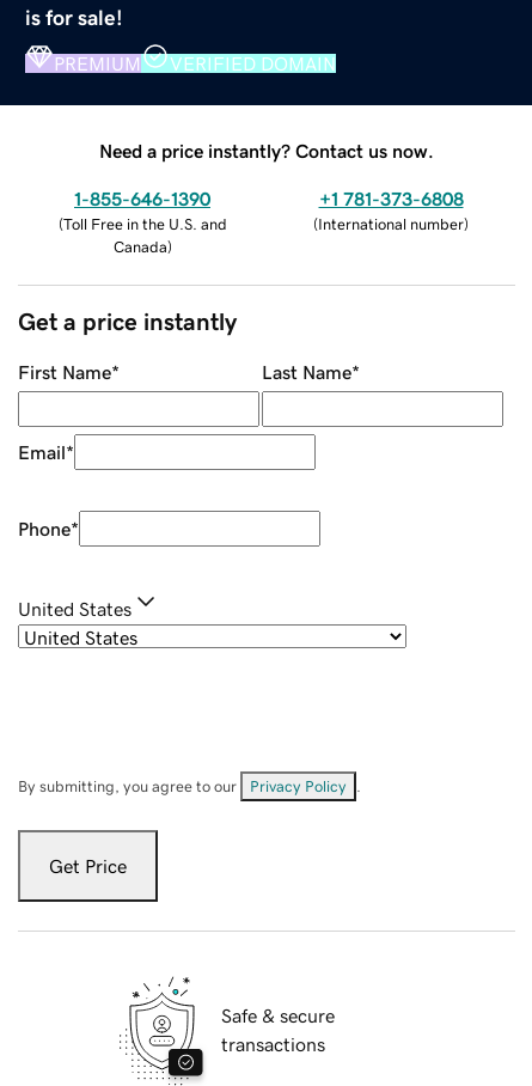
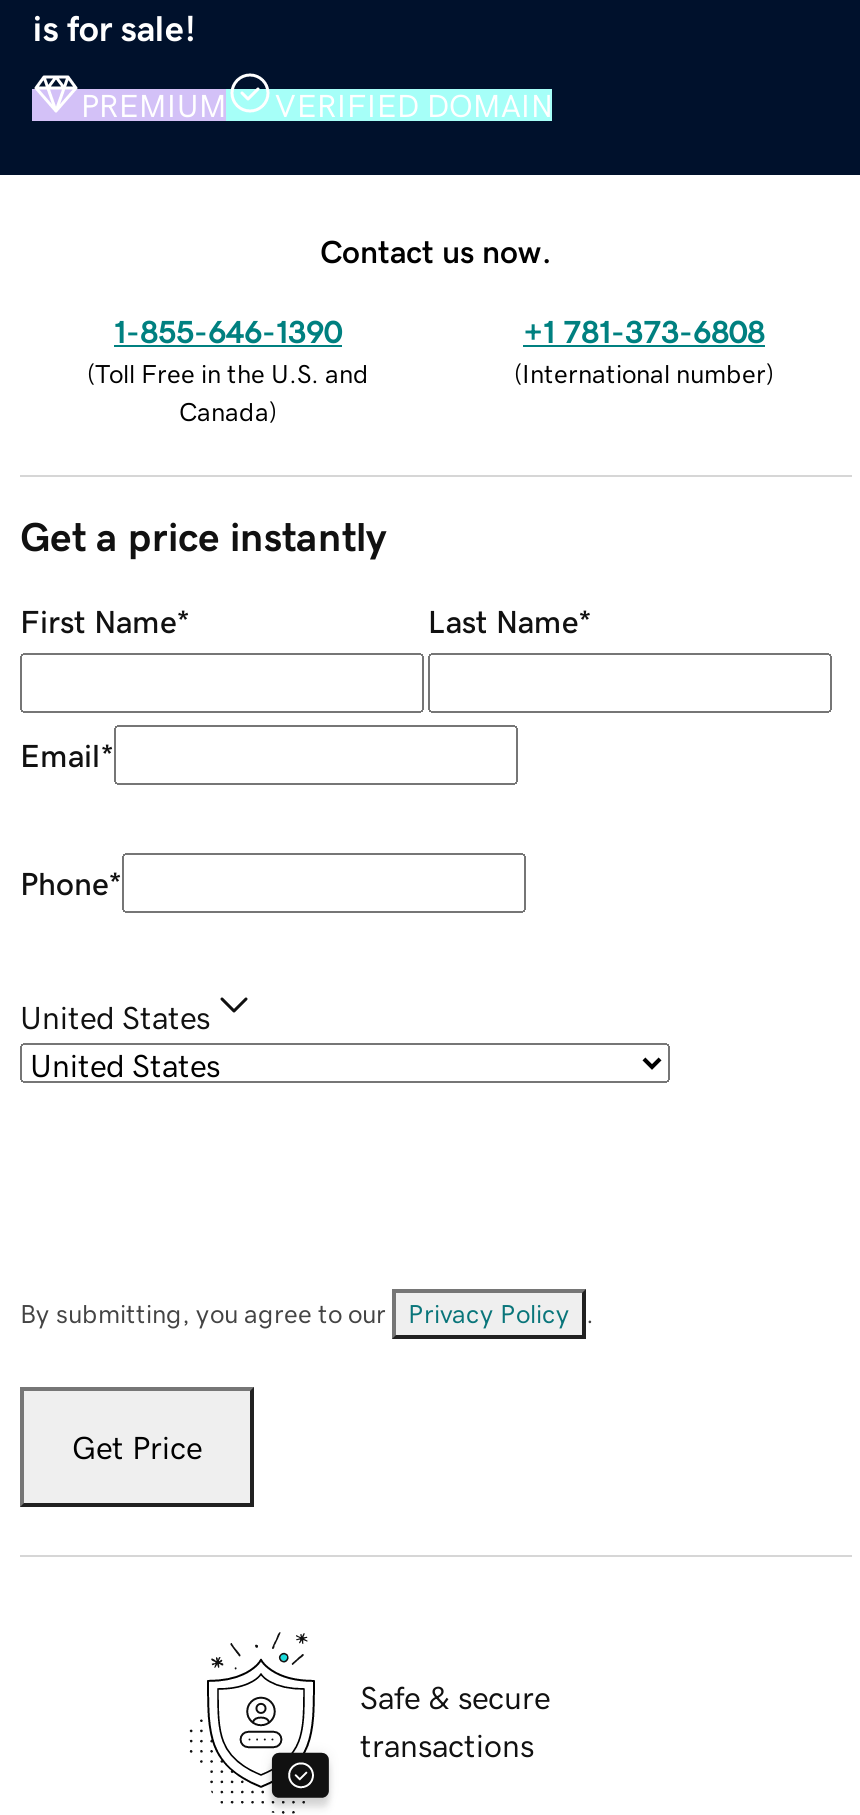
[99,141,434,160] Need a price instantly? Contact us now. -> [320,234,552,266] Contact us now.

